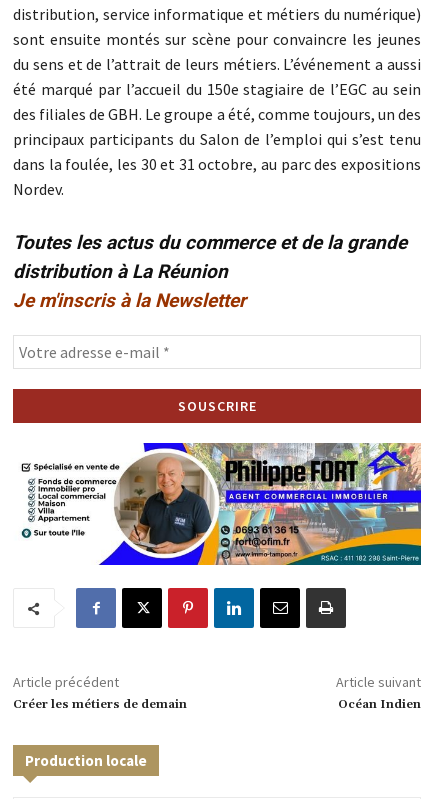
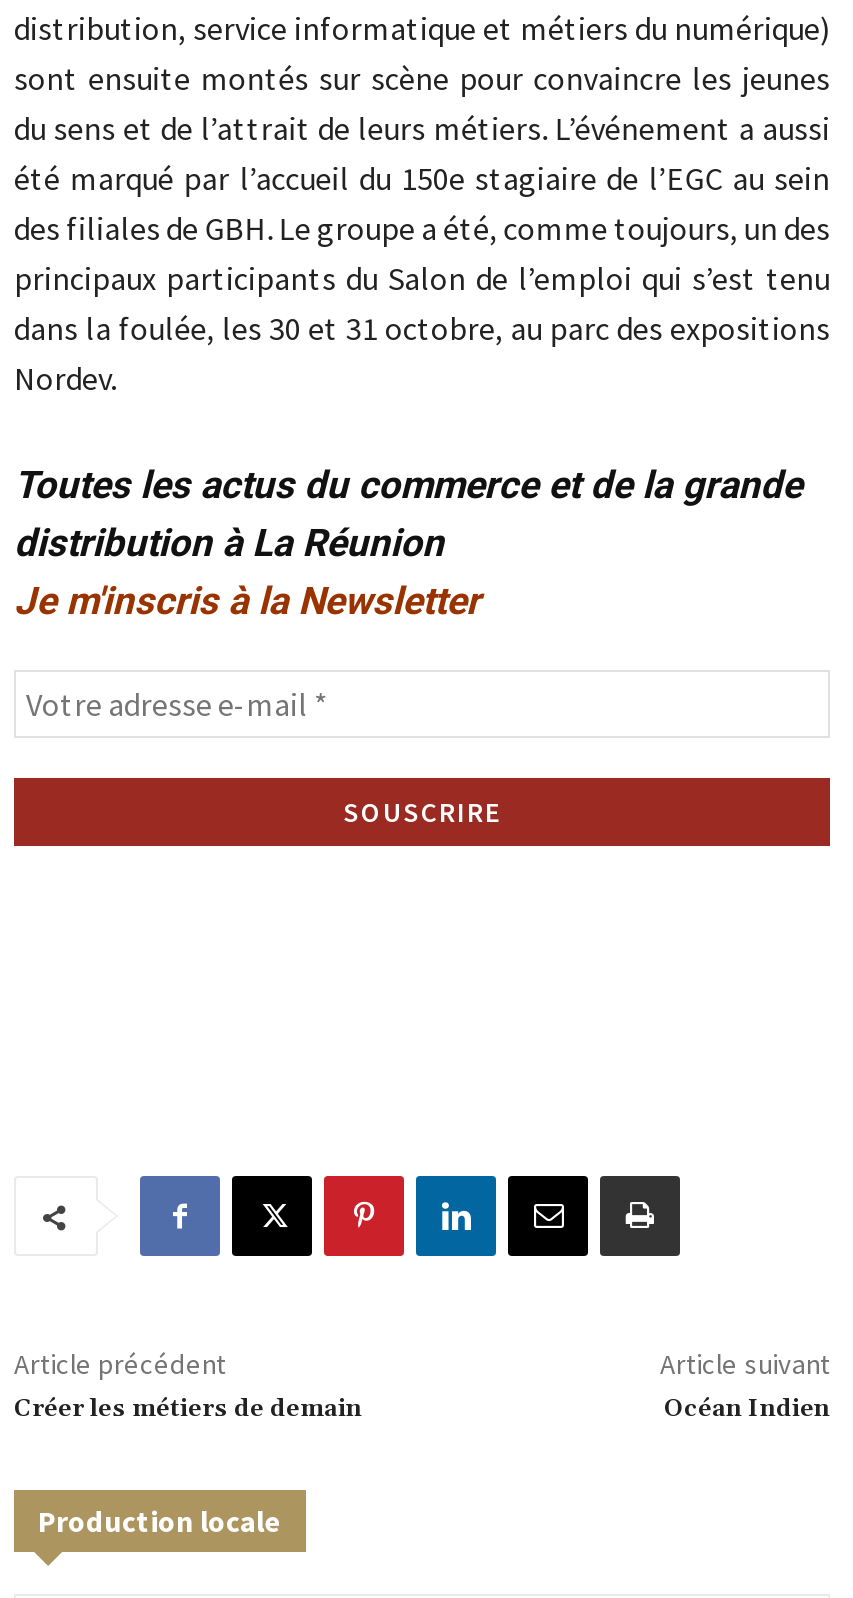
[20,442,422,566] [image] -> none

